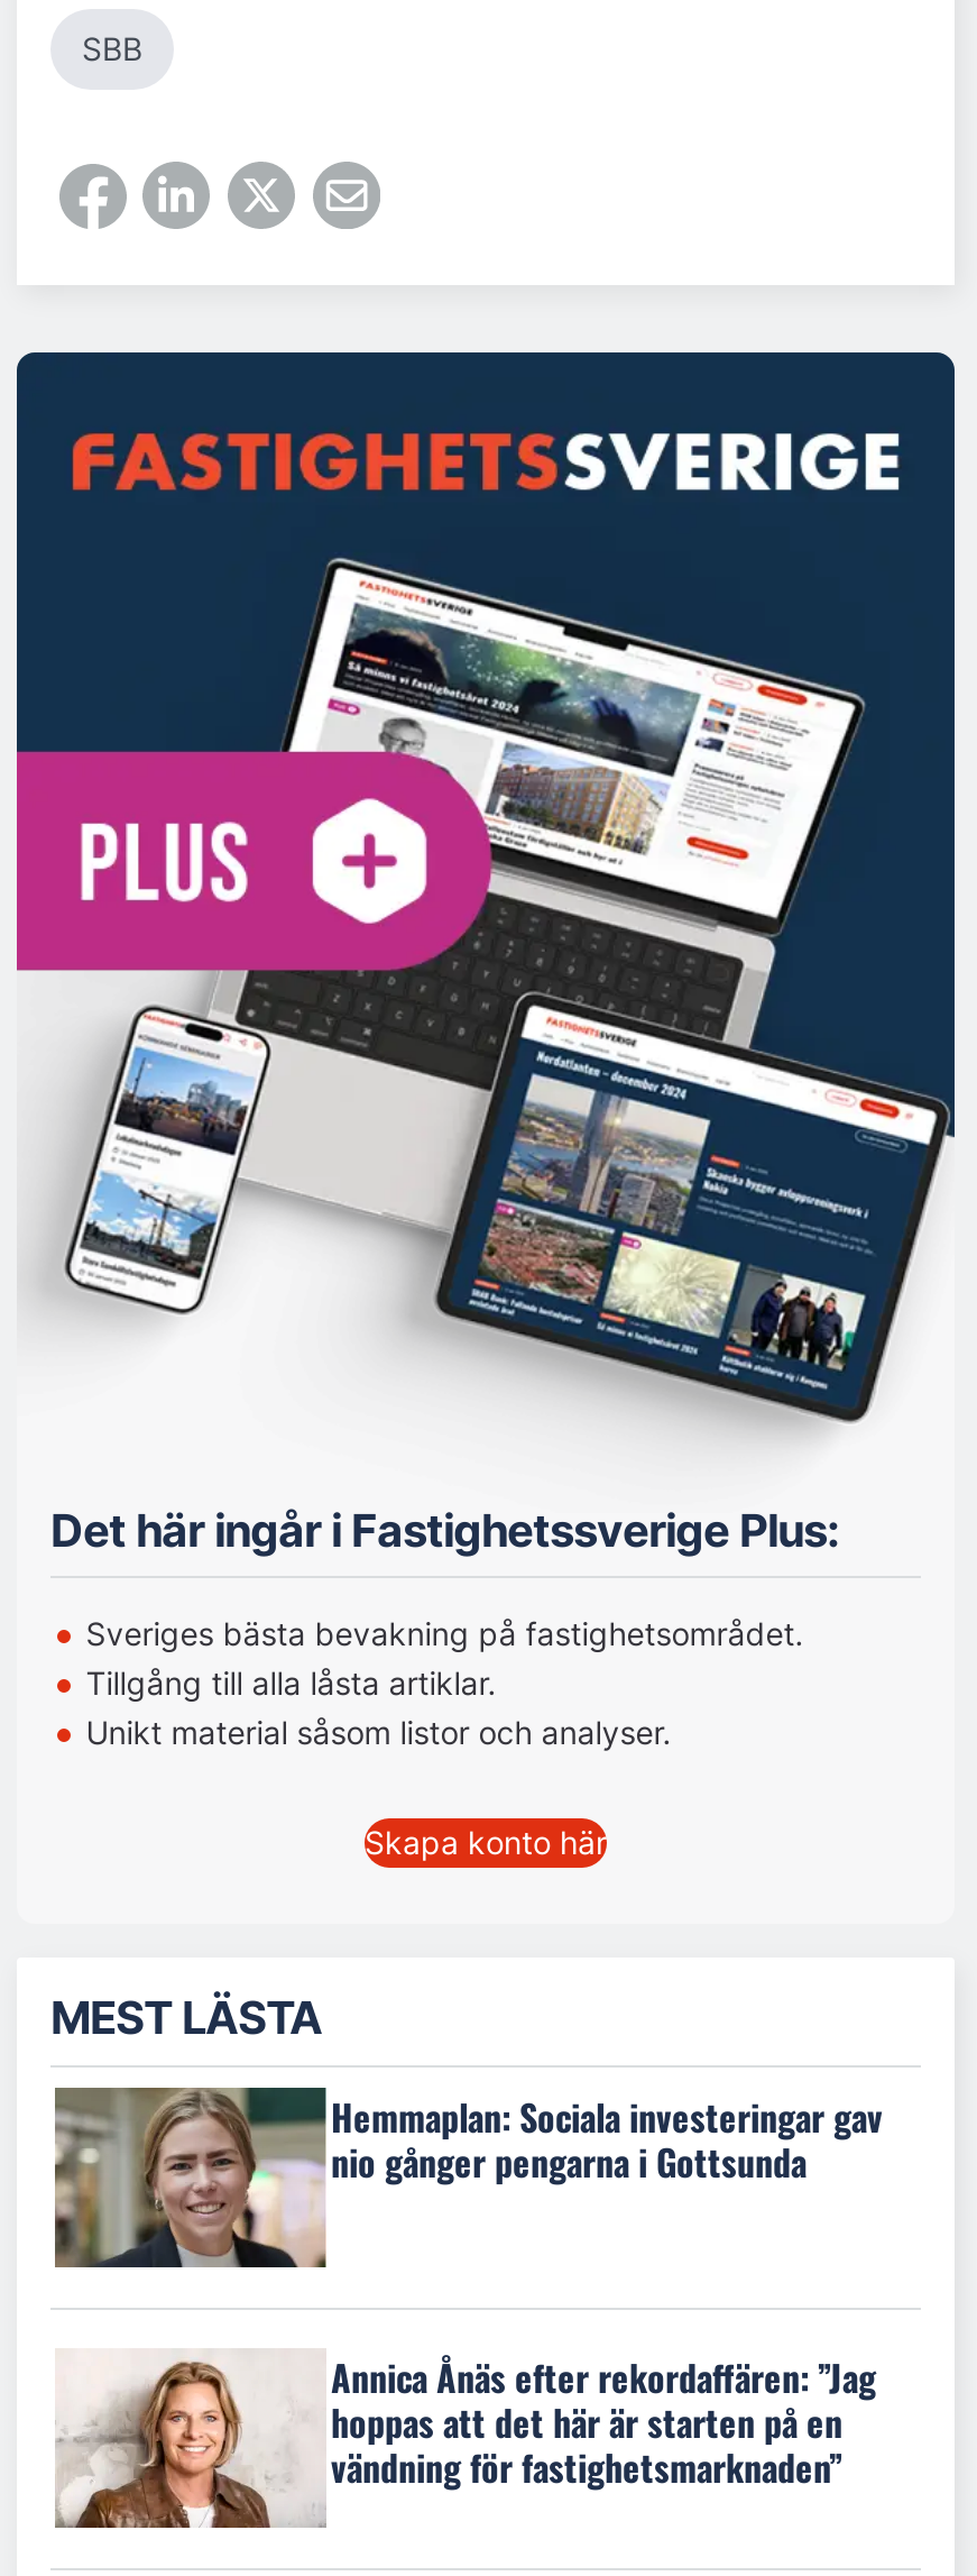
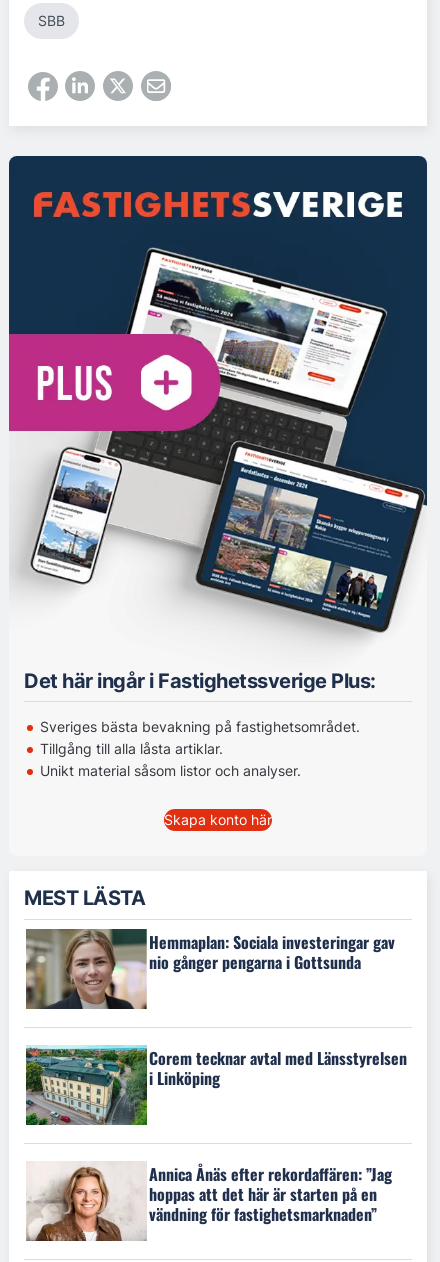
none -> [25,1045,407,1125] [image] | Corem tecknar avtal med Länsstyrelsen | i Linköping

